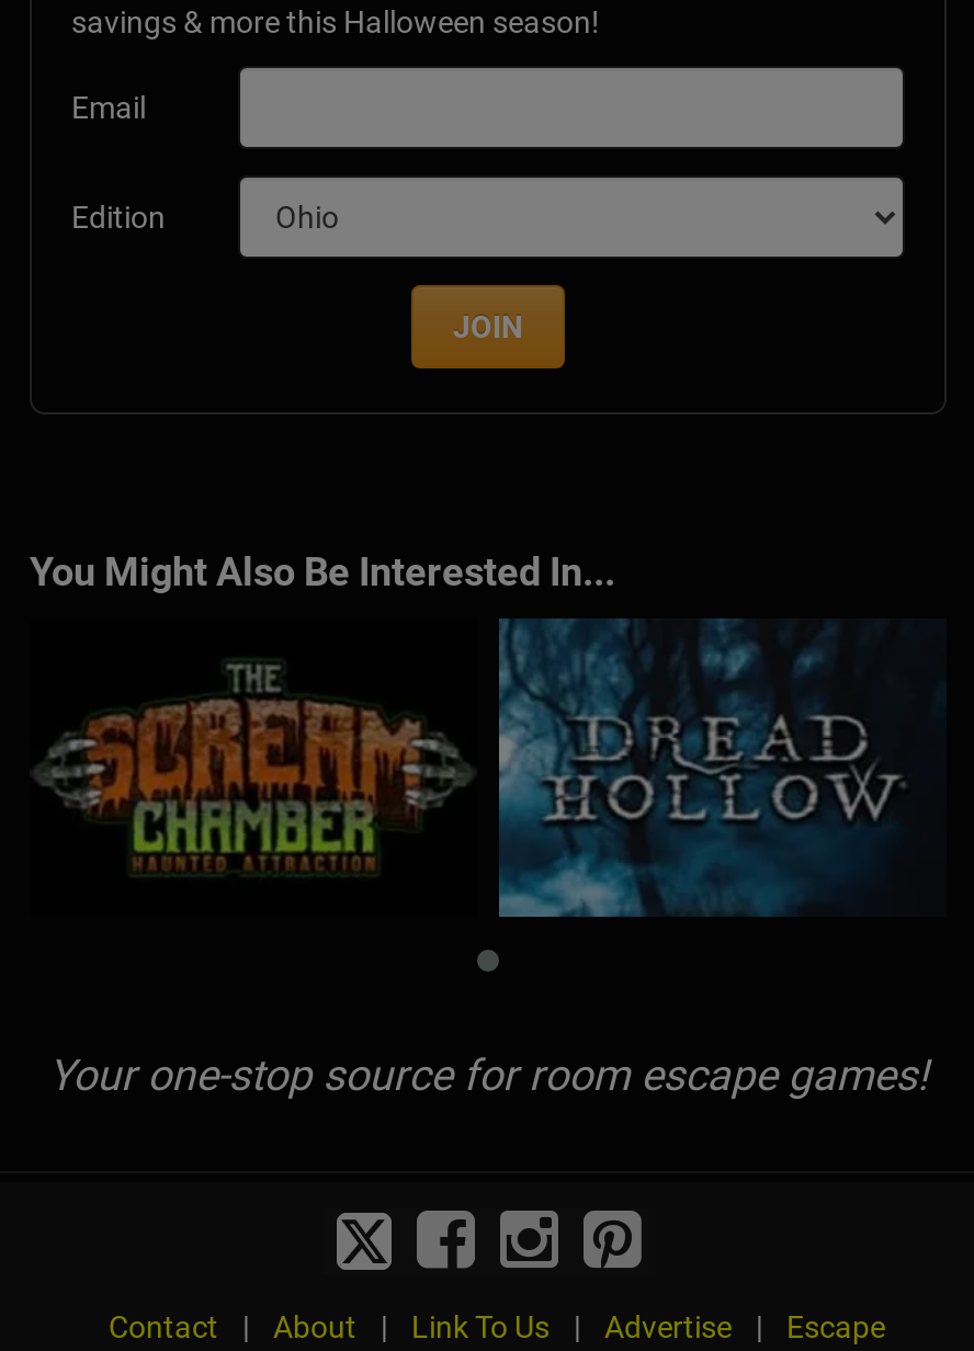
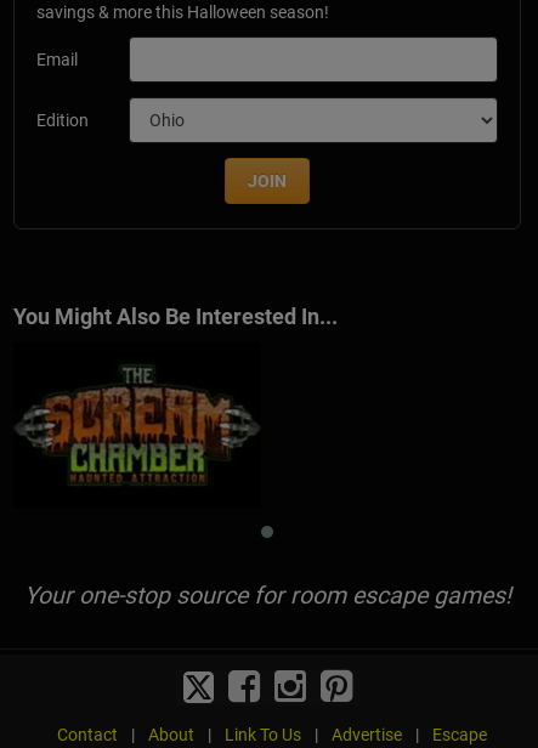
[497,616,947,919] [image] -> none

